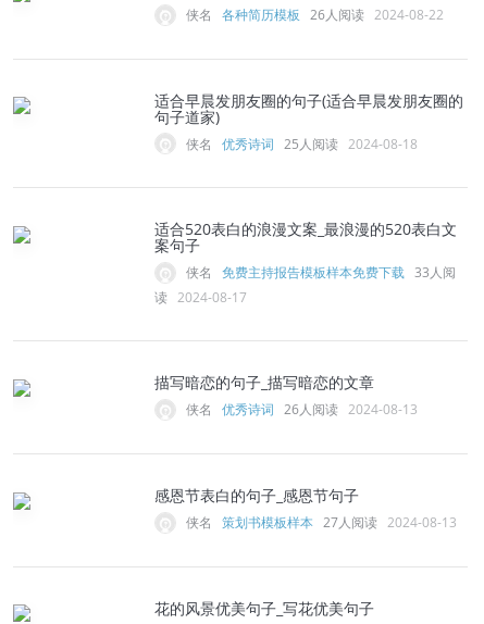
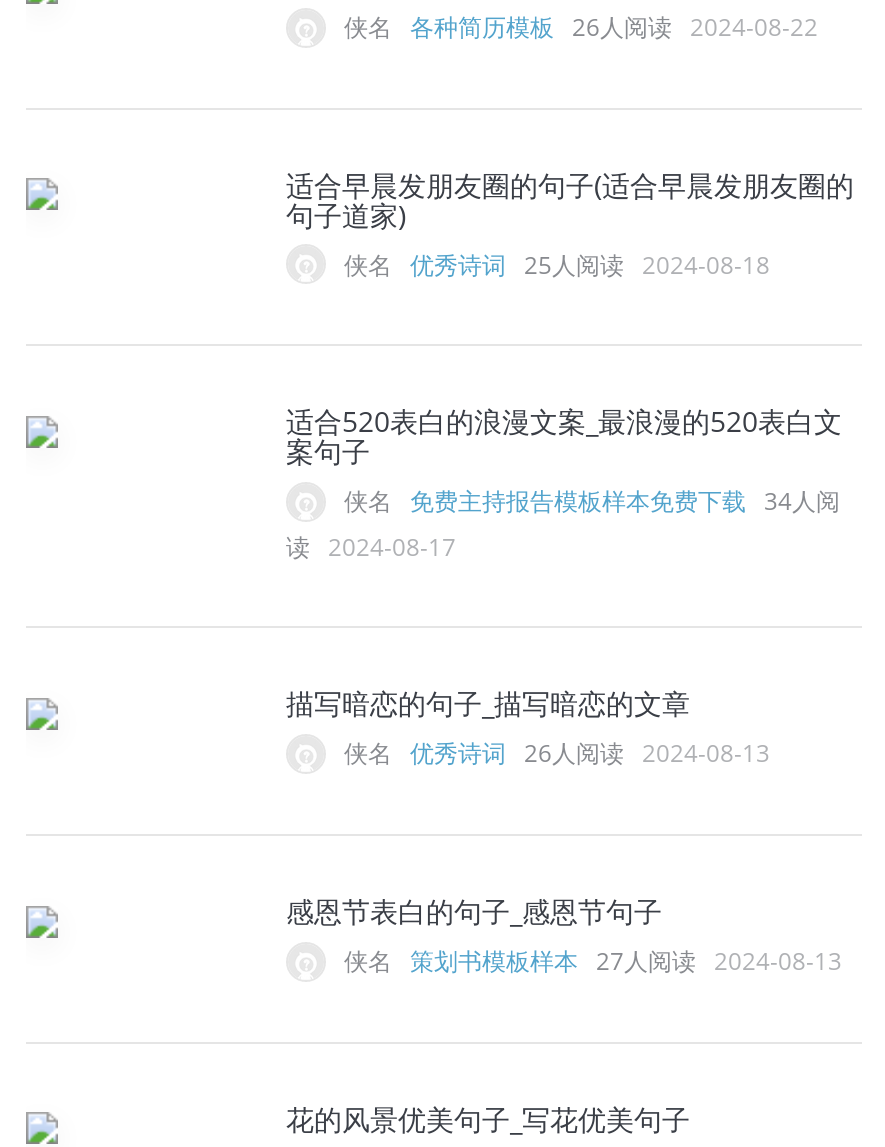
[186,264,456,282] 侠名 免费主持报告模板样本免费下载 33人阅 -> [344,485,840,519] 侠名 免费主持报告模板样本免费下载 34人阅

